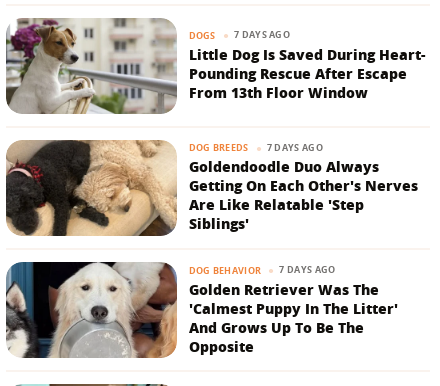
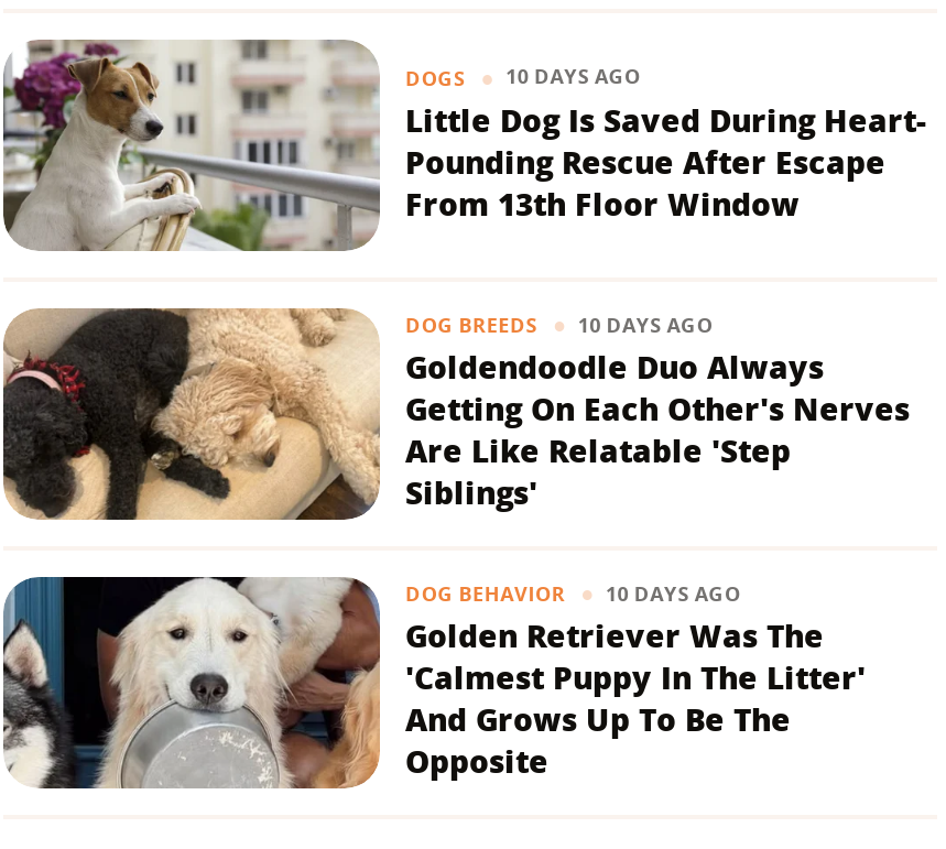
[188,28,290,42] DOGS 7 DAYS AGO -> [405,63,641,92] DOGS 10 DAYS AGO
[188,141,323,154] DOG BREEDS 7 DAYS AGO -> [405,311,713,340] DOG BREEDS 10 DAYS AGO
[188,263,335,276] DOG BEHAVIOR 7 DAYS AGO -> [405,579,741,609] DOG BEHAVIOR 10 DAYS AGO

